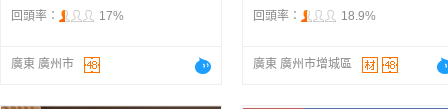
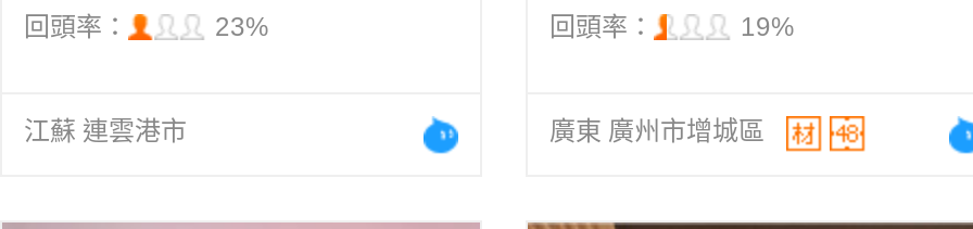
[99,9,124,23] 17% -> [215,12,269,42] 23%
[341,9,376,23] 18.9% -> [741,12,795,42] 19%
[11,57,74,71] 廣東 廣州市 -> [24,116,187,147] 江蘇 連雲港市

